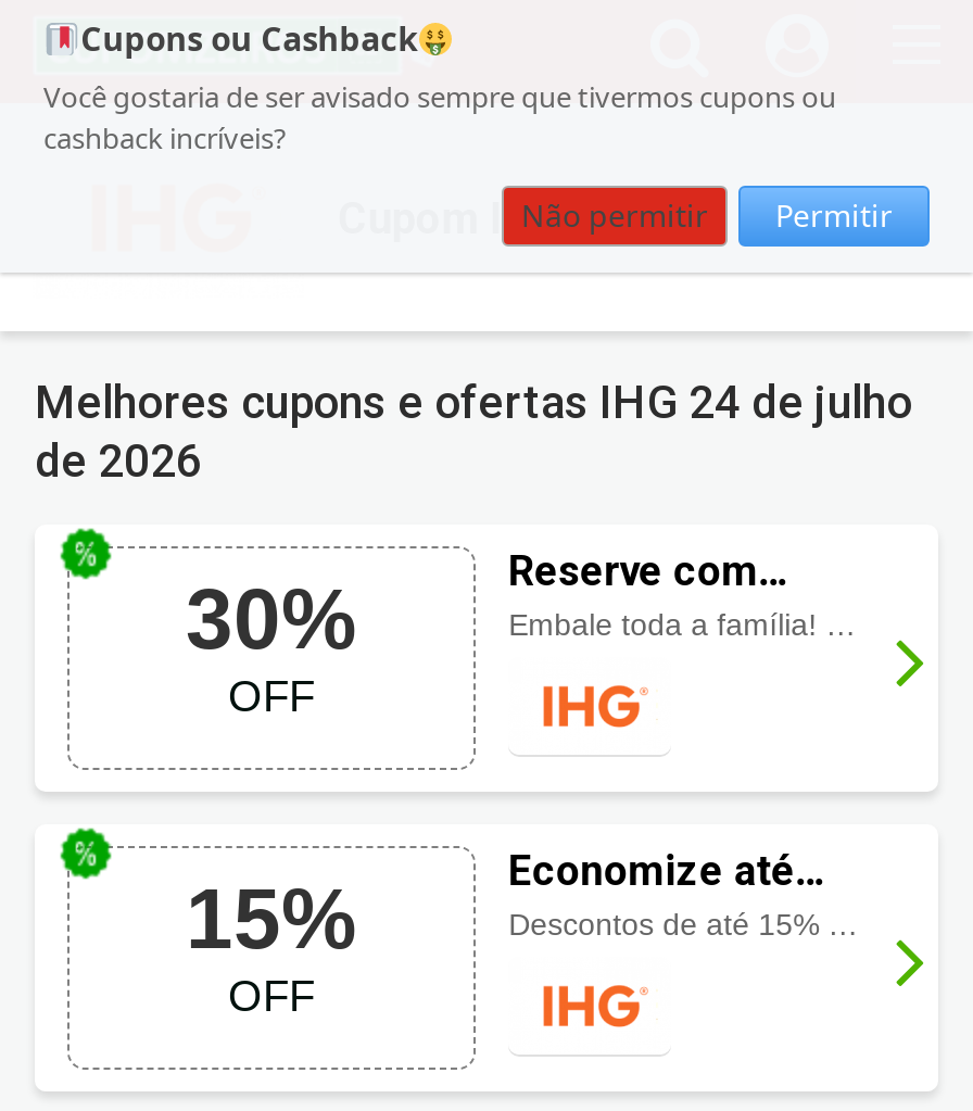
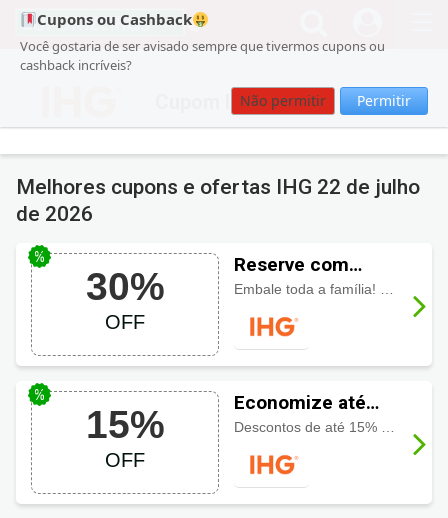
[35,377,912,429] Melhores cupons e ofertas IHG 24 de julho -> [16,175,420,199] Melhores cupons e ofertas IHG 22 de julho

